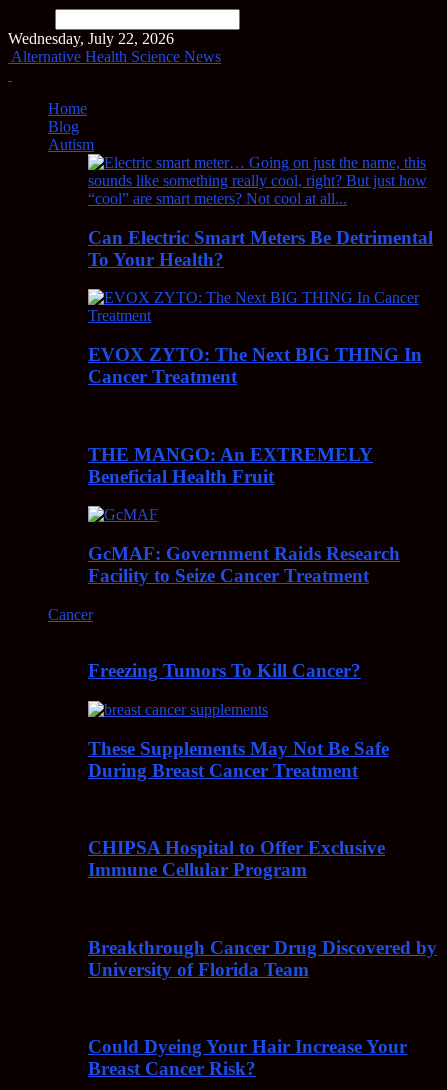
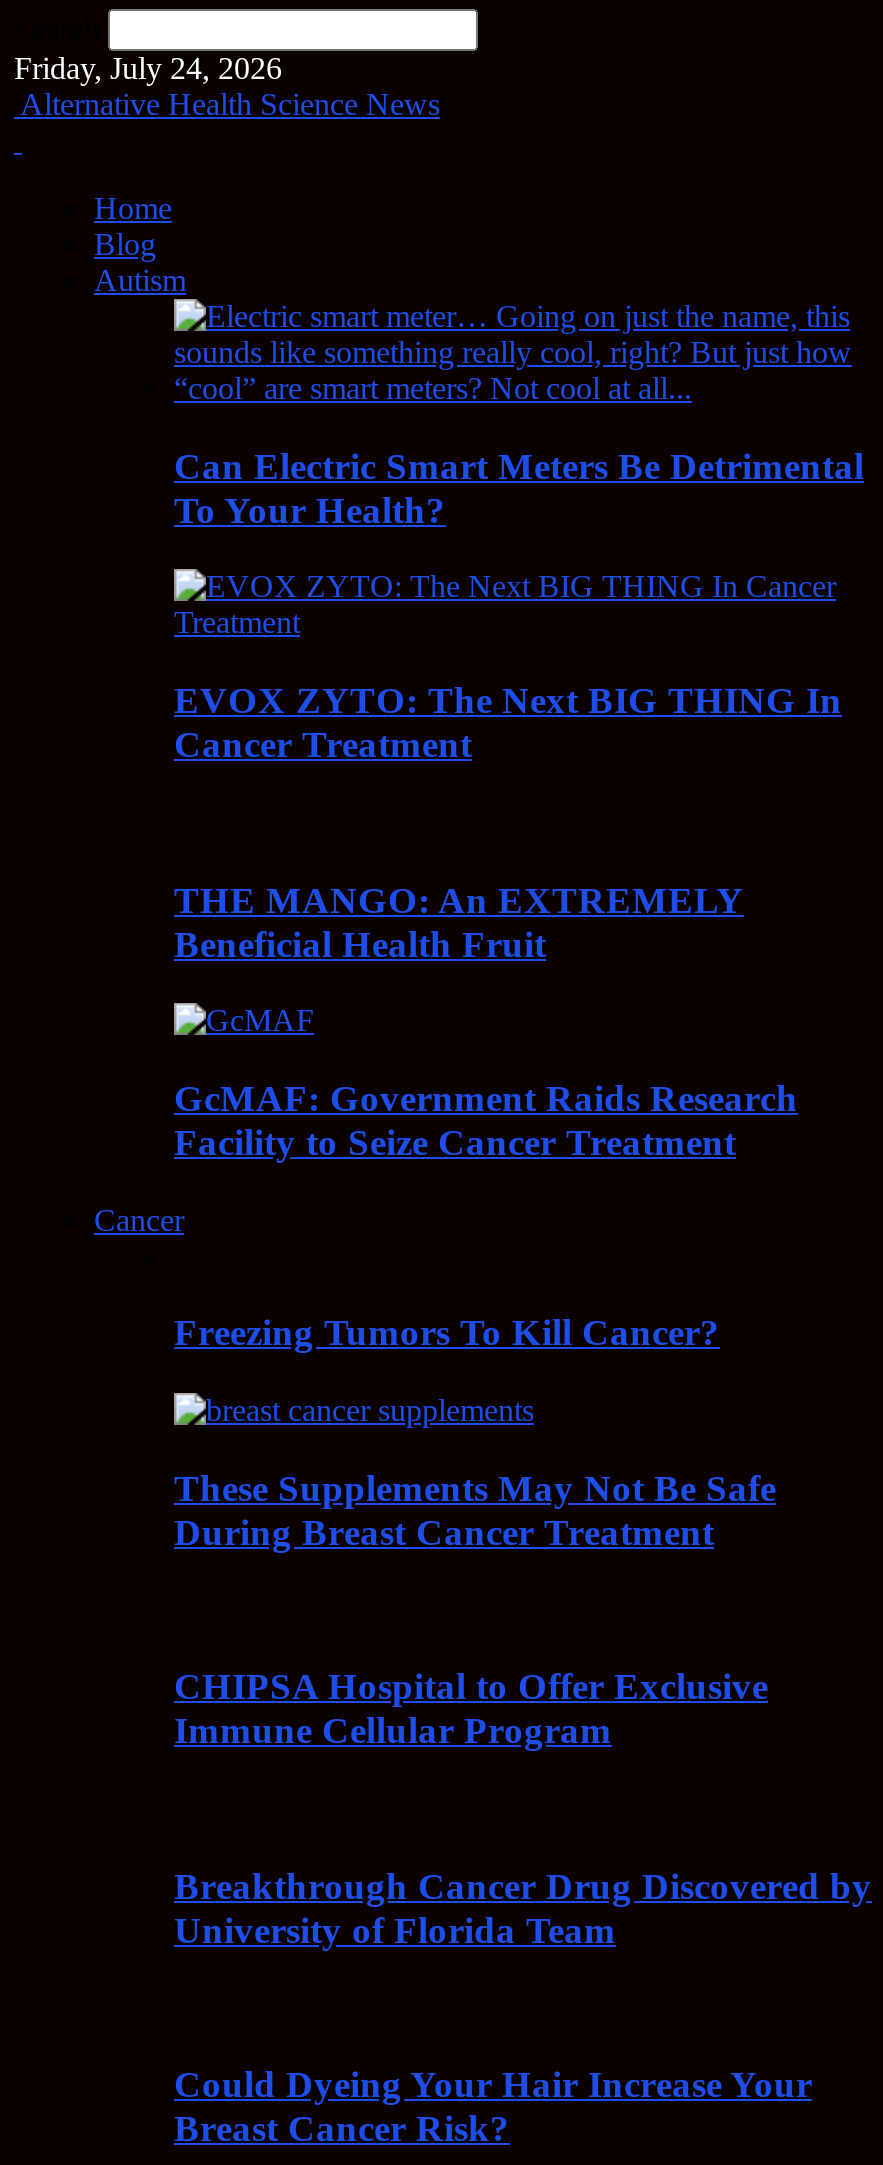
[8,30,174,47] Wednesday, July 22, 2026 -> [14,51,282,85] Friday, July 24, 2026

